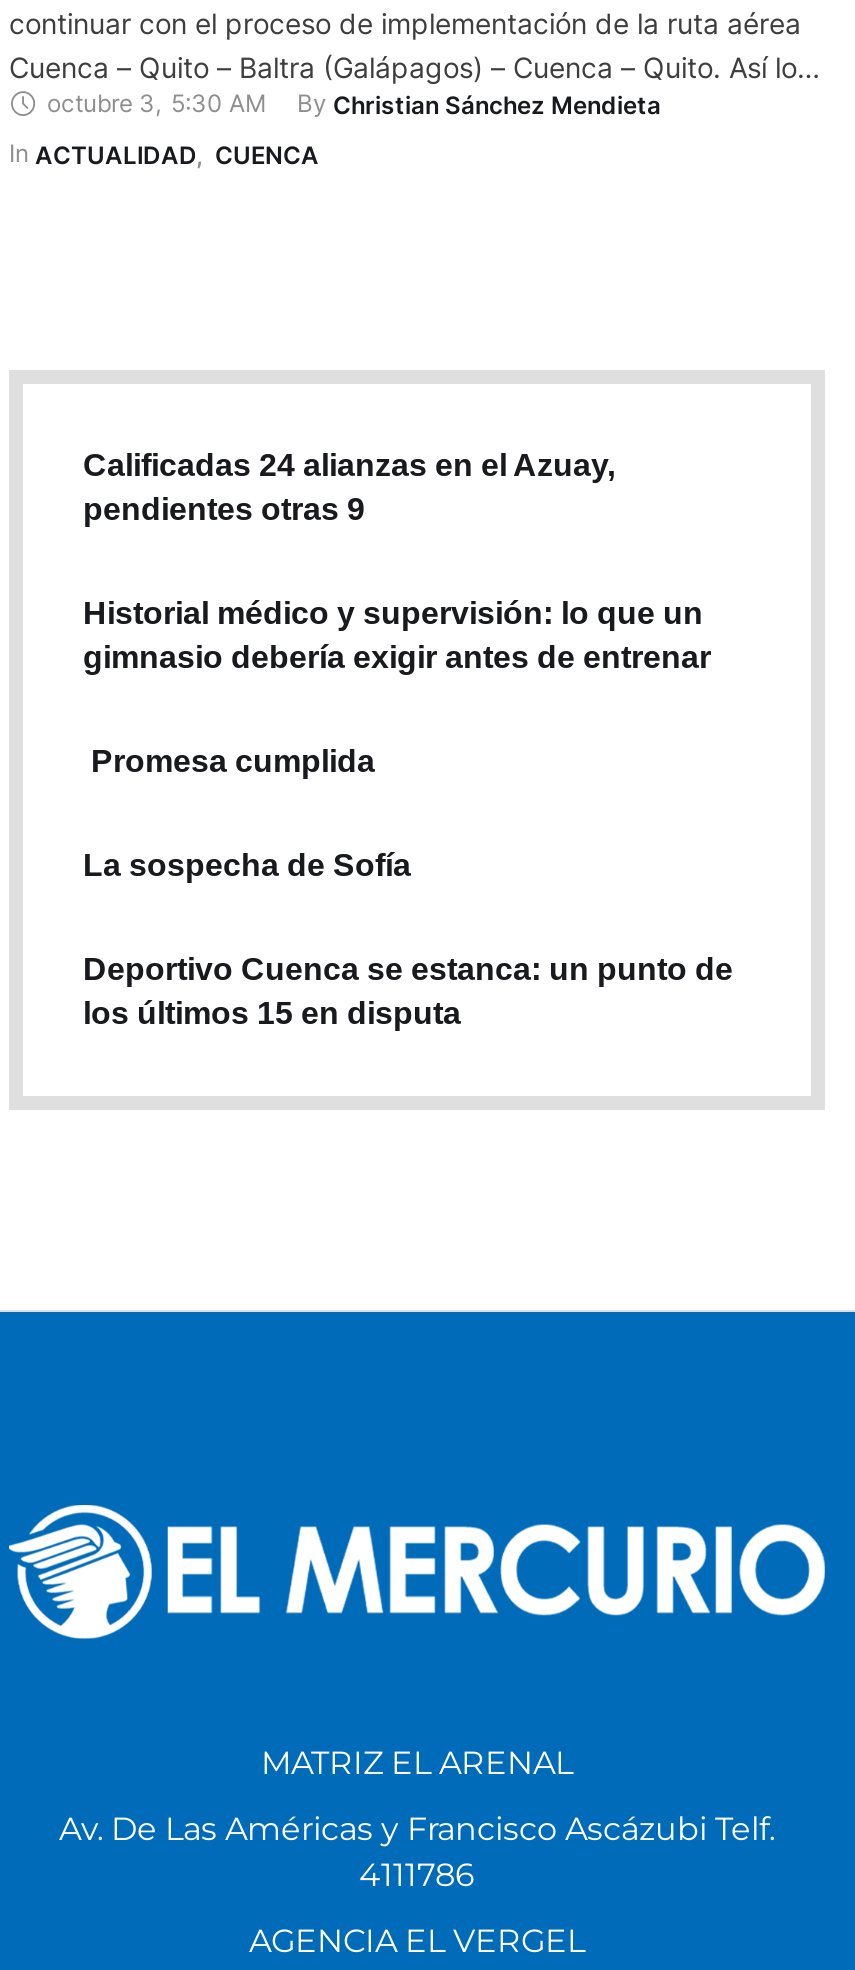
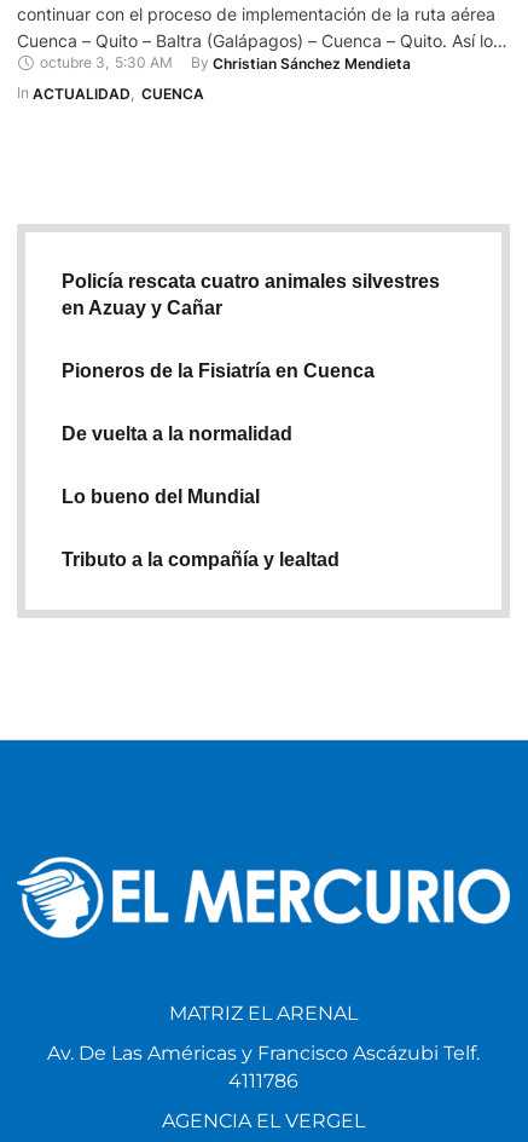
[83,447,615,525] Calificadas 24 alianzas en el Azuay, | pendientes otras 9 -> [62,271,440,318] Policía rescata cuatro animales silvestres | en Azuay y Cañar
[83,595,711,673] Historial médico y supervisión: lo que un | gimnasio debería exigir antes de entrenar -> [62,360,375,381] Pioneros de la Fisiatría en Cuenca
[83,743,375,777] Promesa cumplida -> [62,423,292,444] De vuelta a la normalidad
[83,847,411,881] La sospecha de Sofía -> [62,486,260,507] Lo bueno del Mundial
[83,951,733,1029] Deportivo Cuenca se estanca: un punto de | los últimos 15 en disputa -> [62,549,340,569] Tributo a la compañía y lealtad

